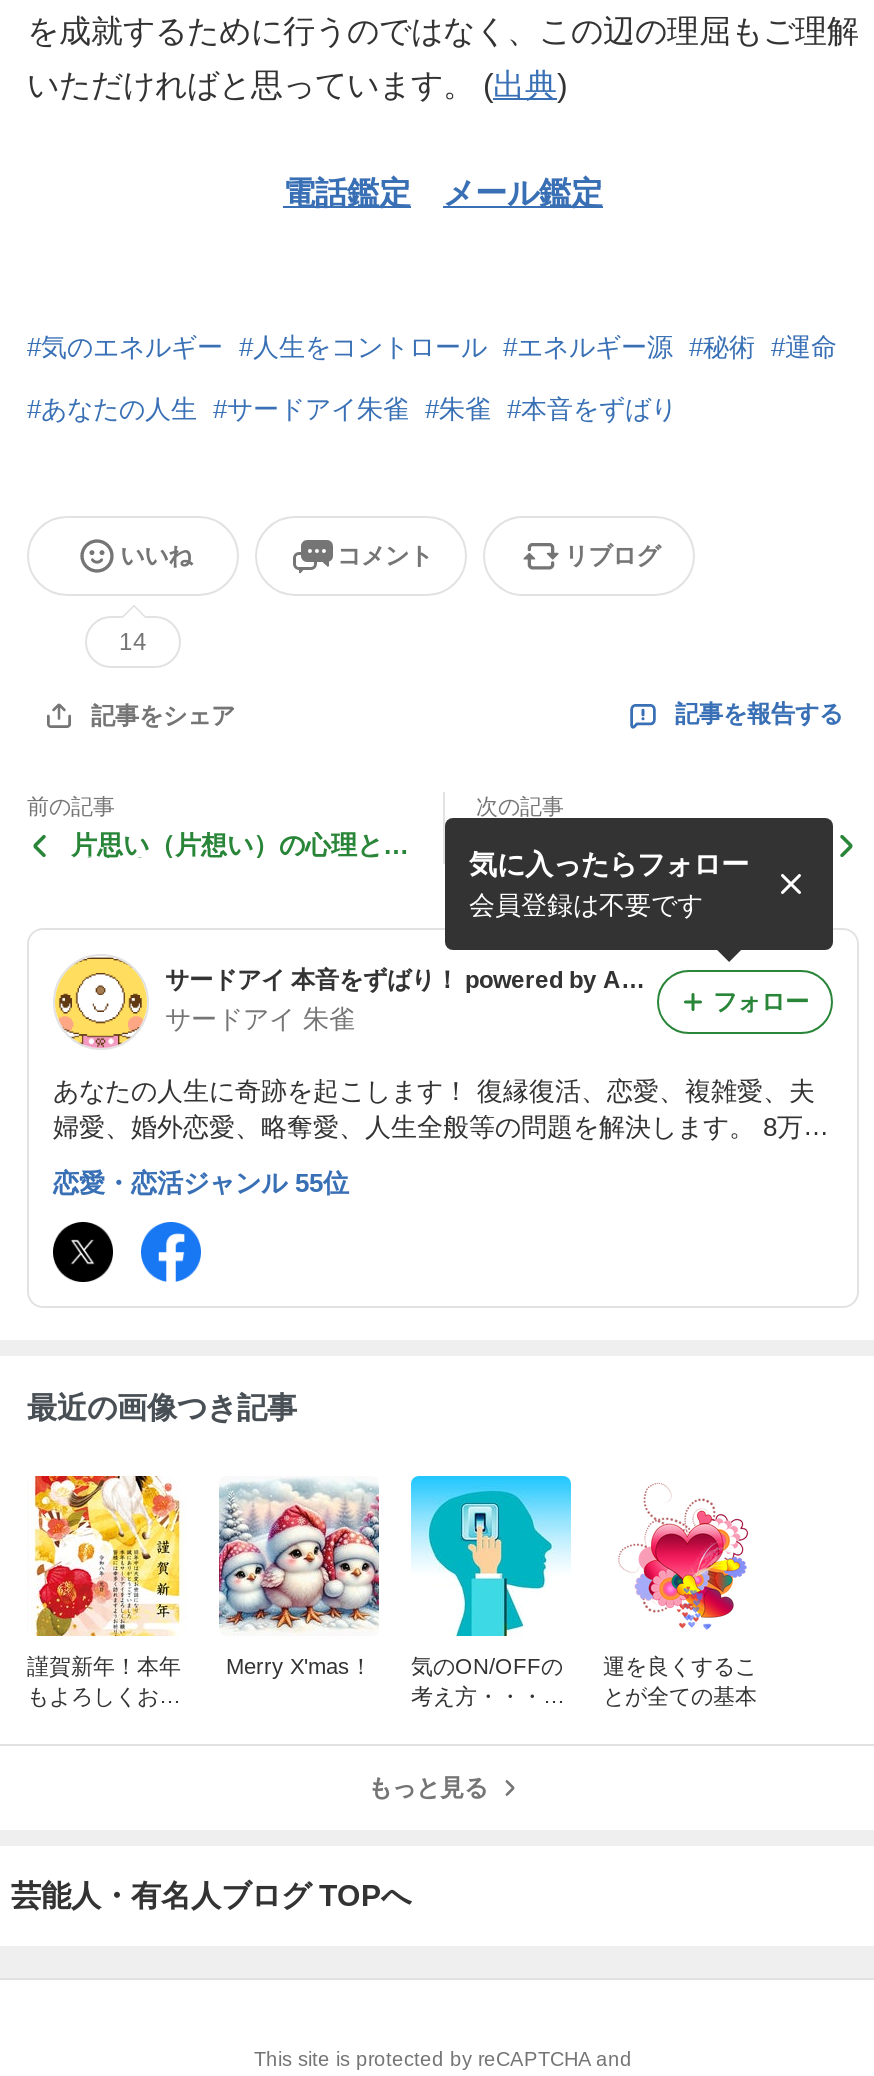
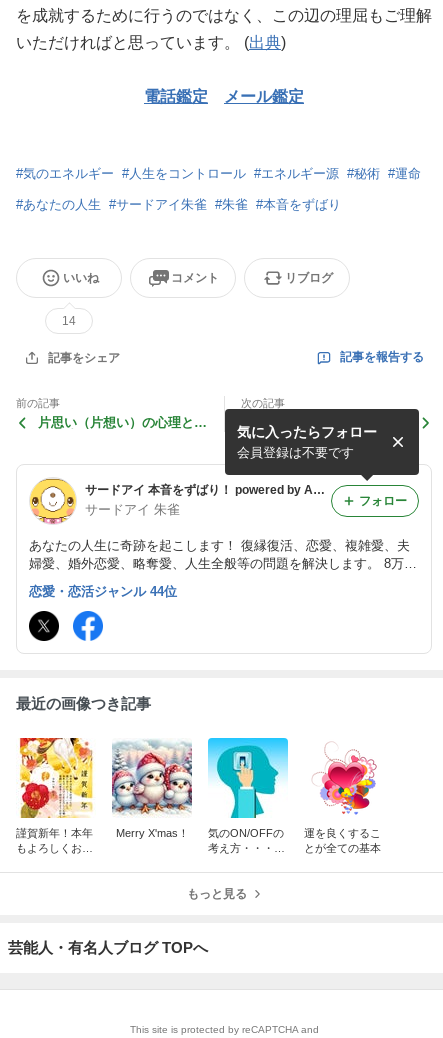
[53,1167,349,1197] 恋愛・恋活ジャンル 55位 -> [29,583,177,598] 恋愛・恋活ジャンル 44位

